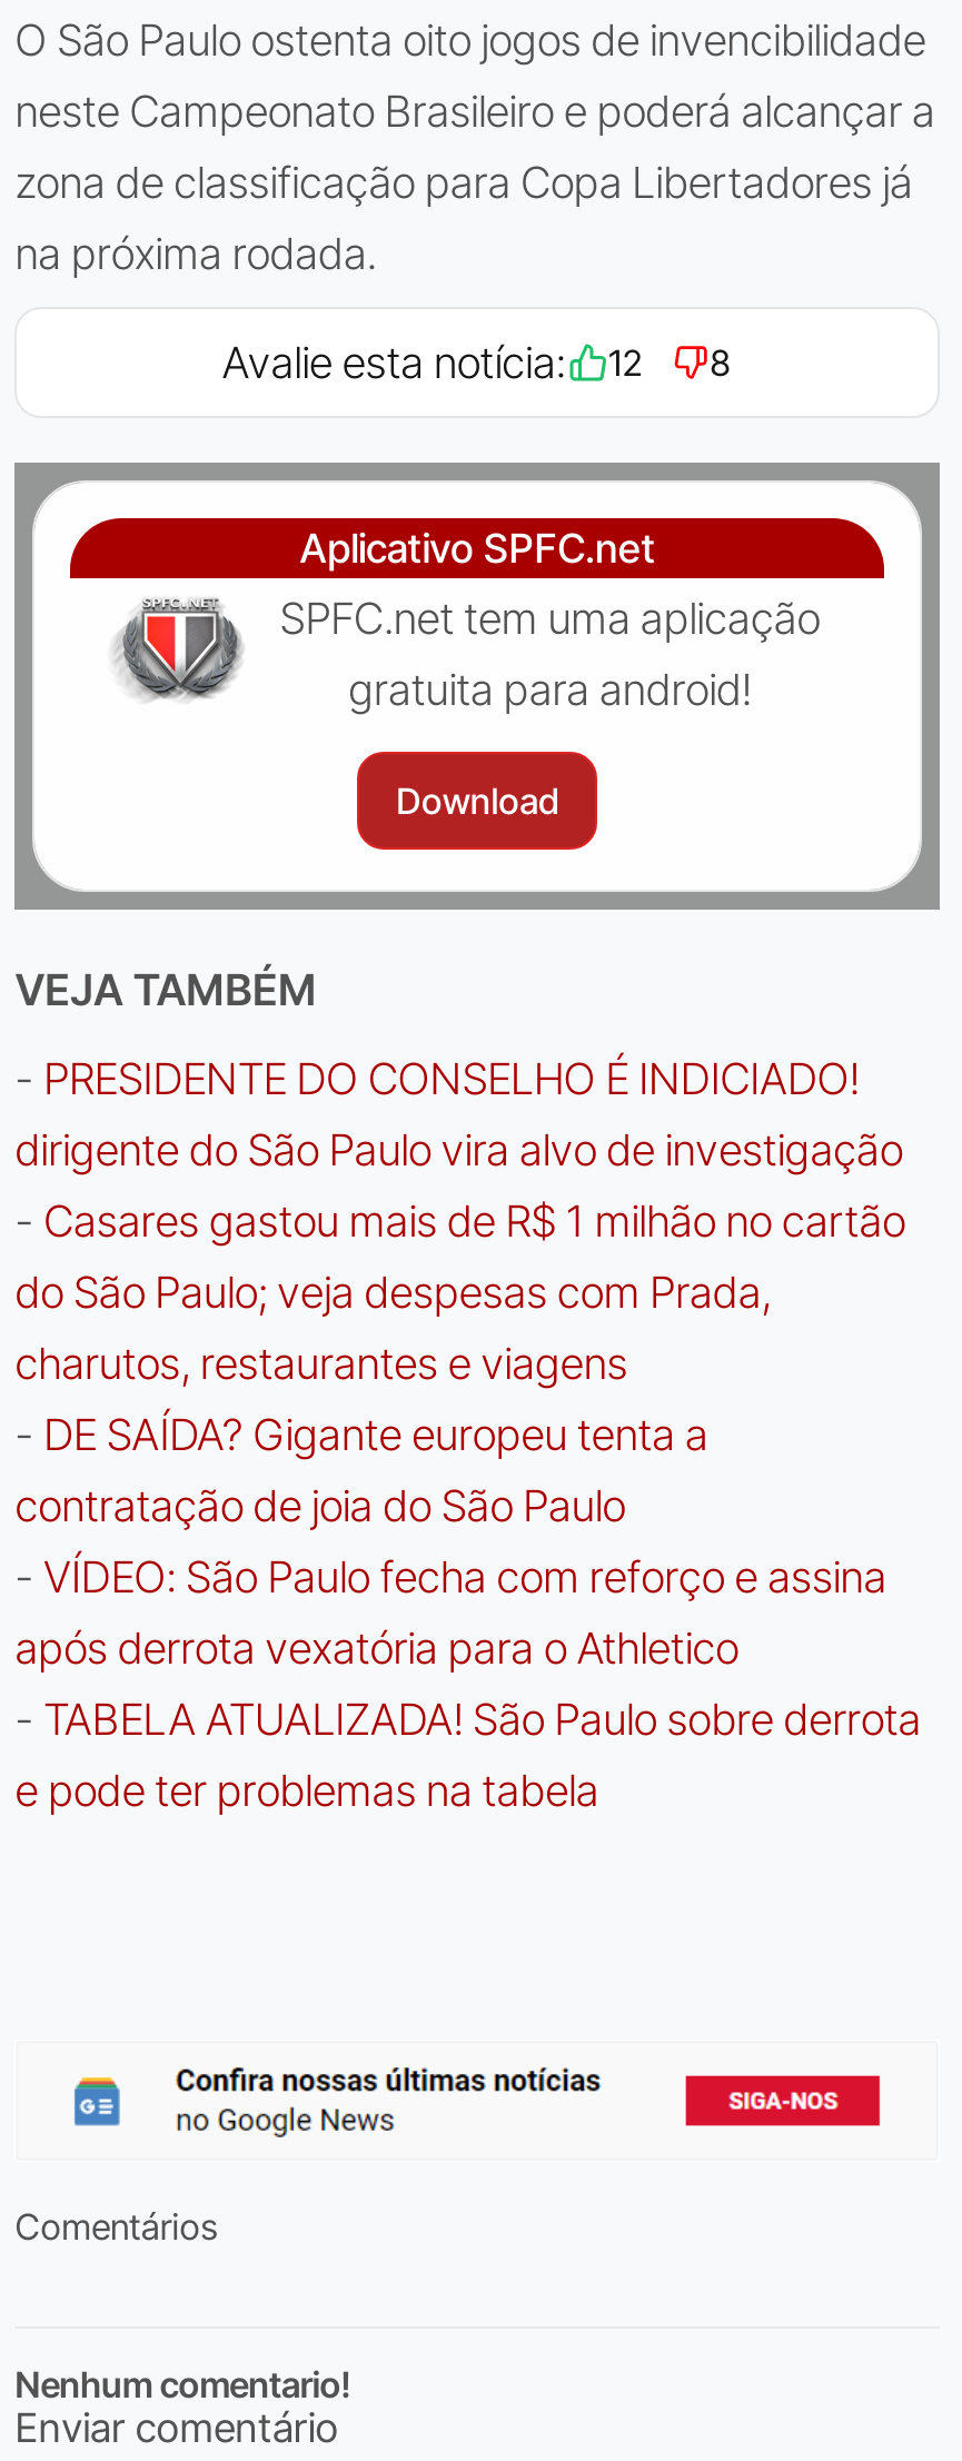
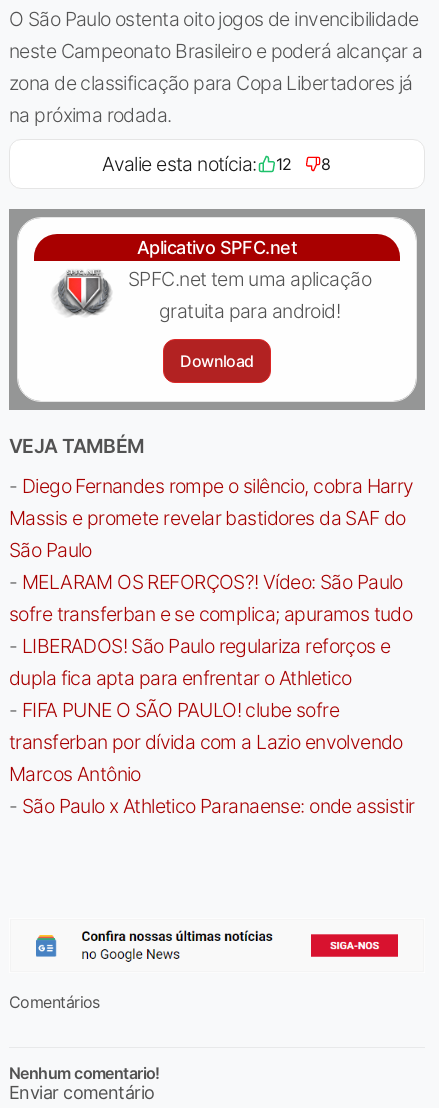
[14,1051,921,1816] - PRESIDENTE DO CONSELHO É INDICIADO! | dirigente do São Paulo vira alvo de investigação | - Casares gastou mais de R$ 1 milhão no cartão | do São Paulo; veja despesas com Prada, | charutos, restaurantes e viagens | - DE SAÍDA? Gigante europeu tenta a | contratação de joia do São Paulo | - VÍDEO: São Paulo fecha com reforço e assina | após derrota vexatória para o Athletico | - TABELA ATUALIZADA! São Paulo sobre derrota | e pode ter problemas na tabela -> [9,474,414,818] - Diego Fernandes rompe o silêncio, cobra Harry | Massis e promete revelar bastidores da SAF do | São Paulo | - MELARAM OS REFORÇOS?! Vídeo: São Paulo | sofre transferban e se complica; apuramos tudo | - LIBERADOS! São Paulo regulariza reforços e | dupla fica apta para enfrentar o Athletico | - FIFA PUNE O SÃO PAULO! clube sofre | transferban por dívida com a Lazio envolvendo | Marcos Antônio | - São Paulo x Athletico Paranaense: onde assistir

